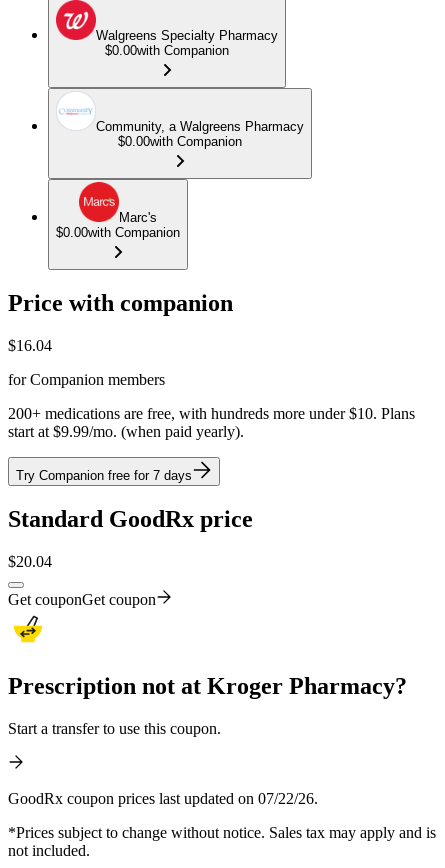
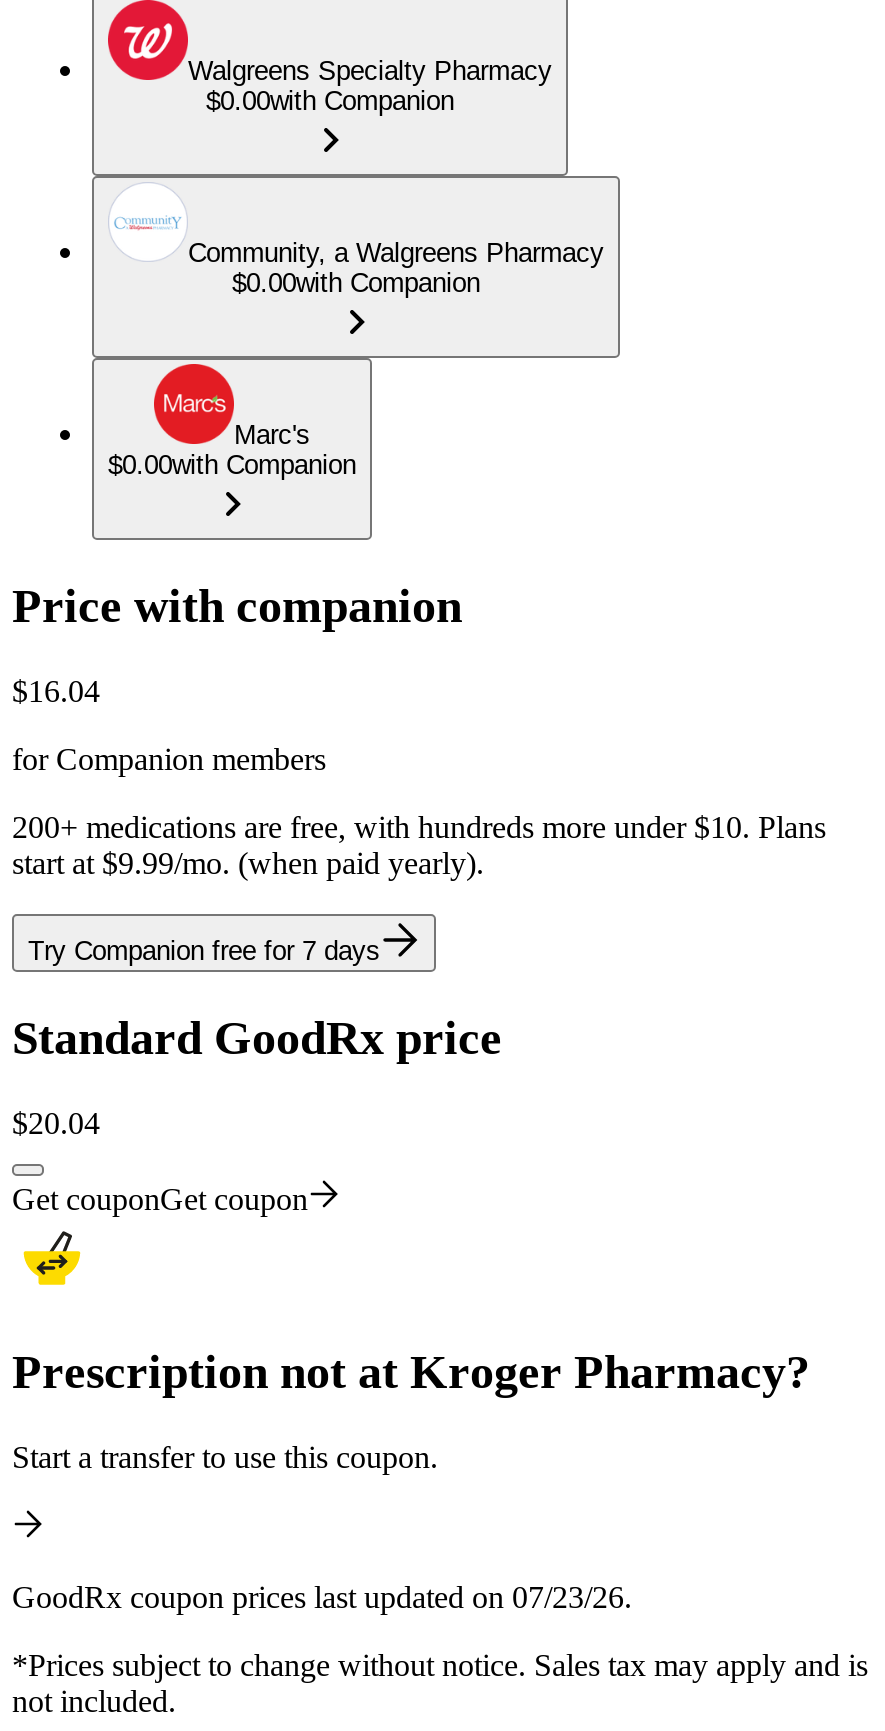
[8,790,318,807] GoodRx coupon prices last updated on 07/22/26. -> [12,1579,632,1613] GoodRx coupon prices last updated on 07/23/26.

